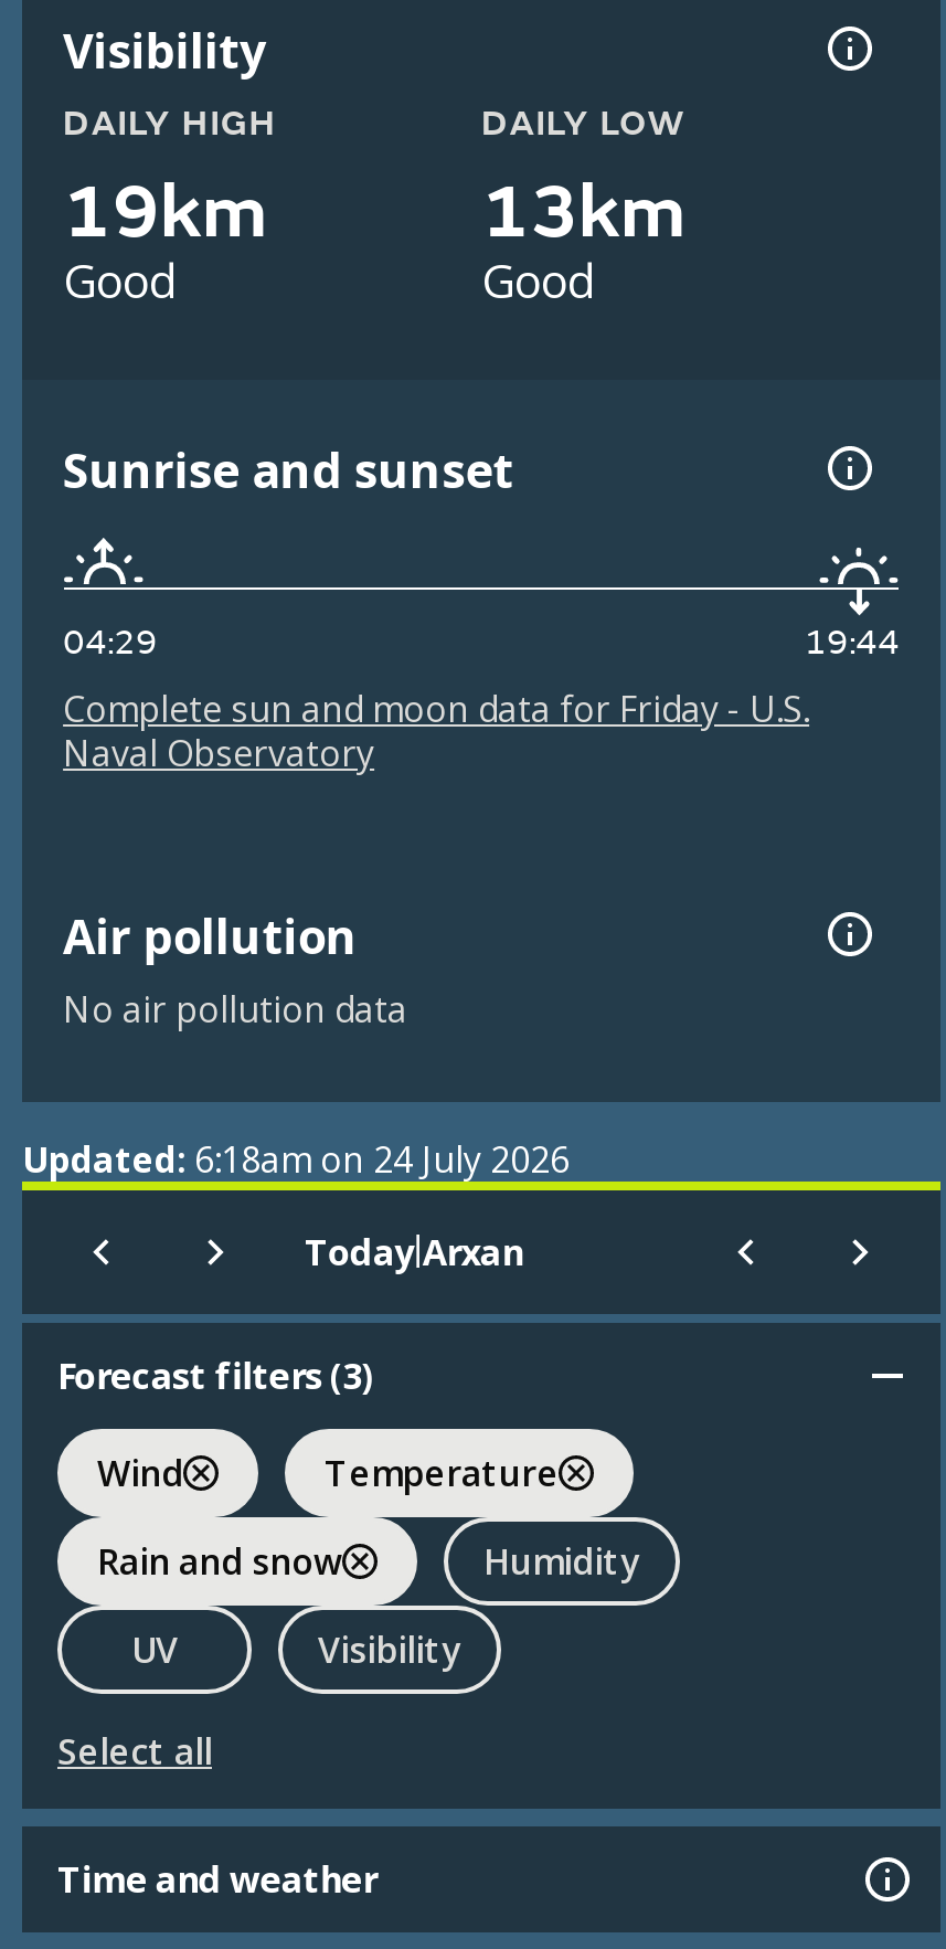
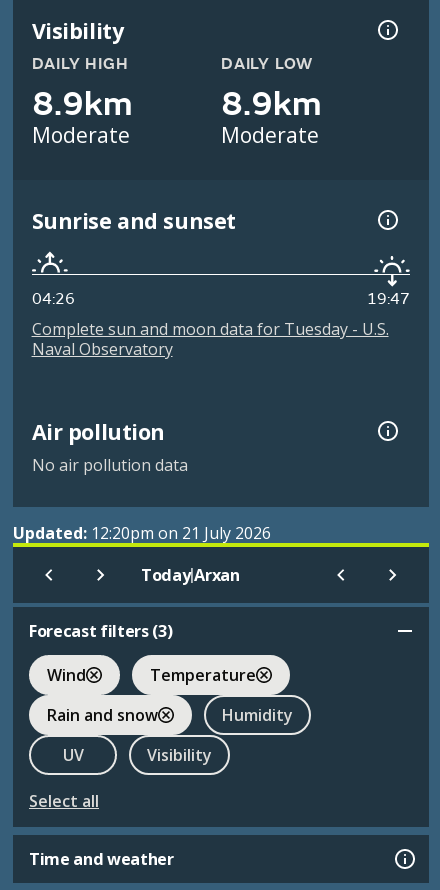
[63,166,266,312] 19km | Good -> [31,83,131,149] 8.9km | Moderate
[481,166,684,312] 13km | Good -> [221,83,321,149] 8.9km | Moderate
[63,621,158,665] 04:29 -> [31,289,74,309] 04:26
[805,621,900,665] 19:44 -> [367,289,410,309] 19:47
[63,685,809,733] Complete sun and moon data for Friday - U.S. -> [31,318,388,340] Complete sun and moon data for Tuesday - U.S.
[22,1135,570,1184] Updated: 6:18am on 24 July 2026 -> [13,522,271,544] Updated: 12:20pm on 21 July 2026

